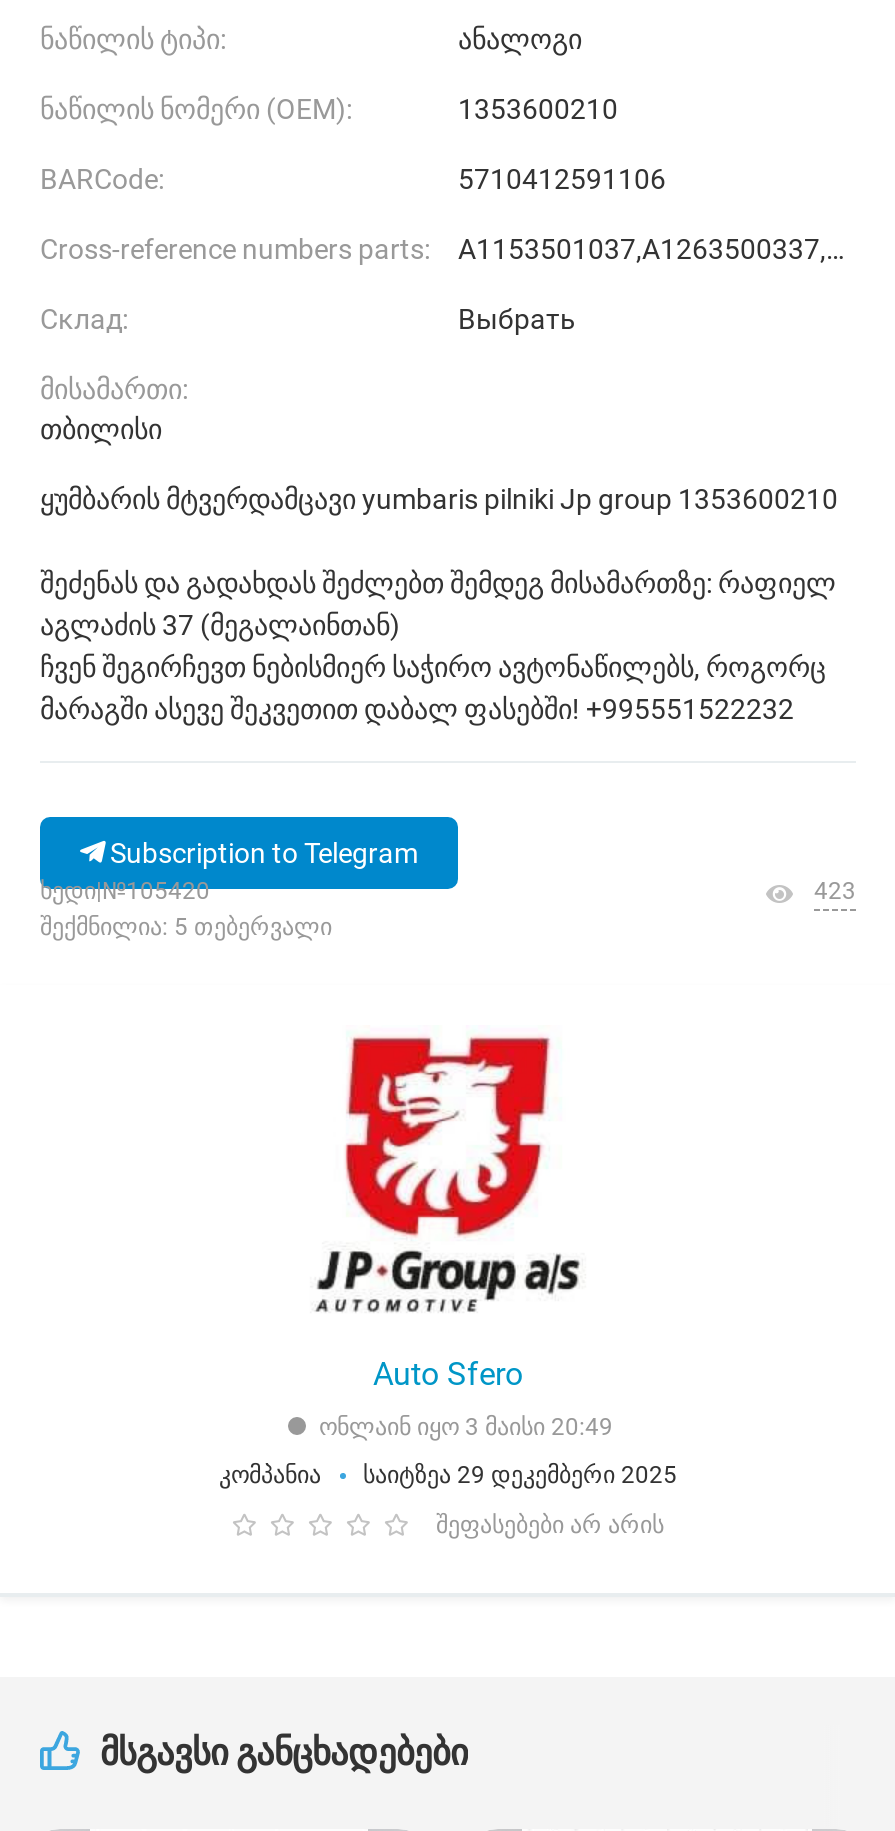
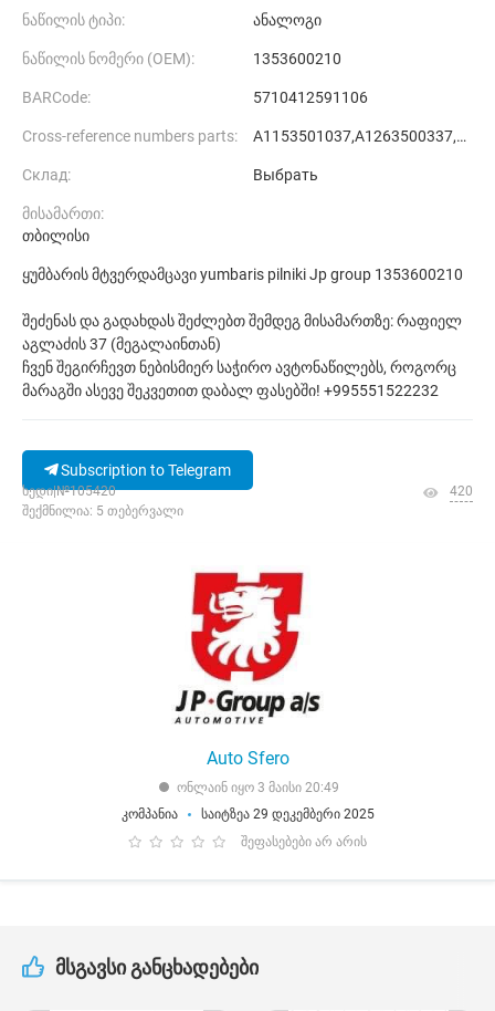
[814,877,856,905] 423 -> [450,483,473,499] 420

